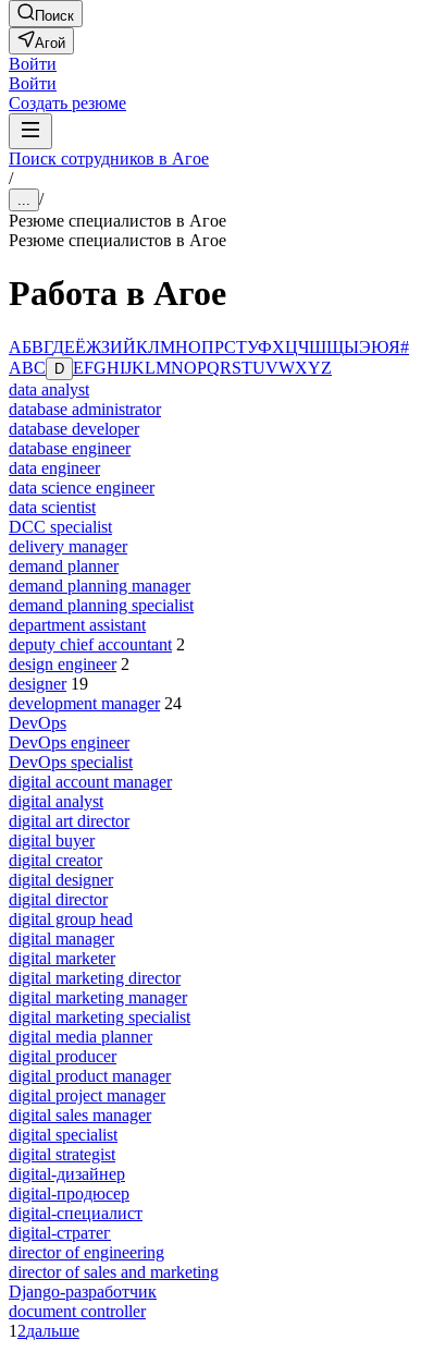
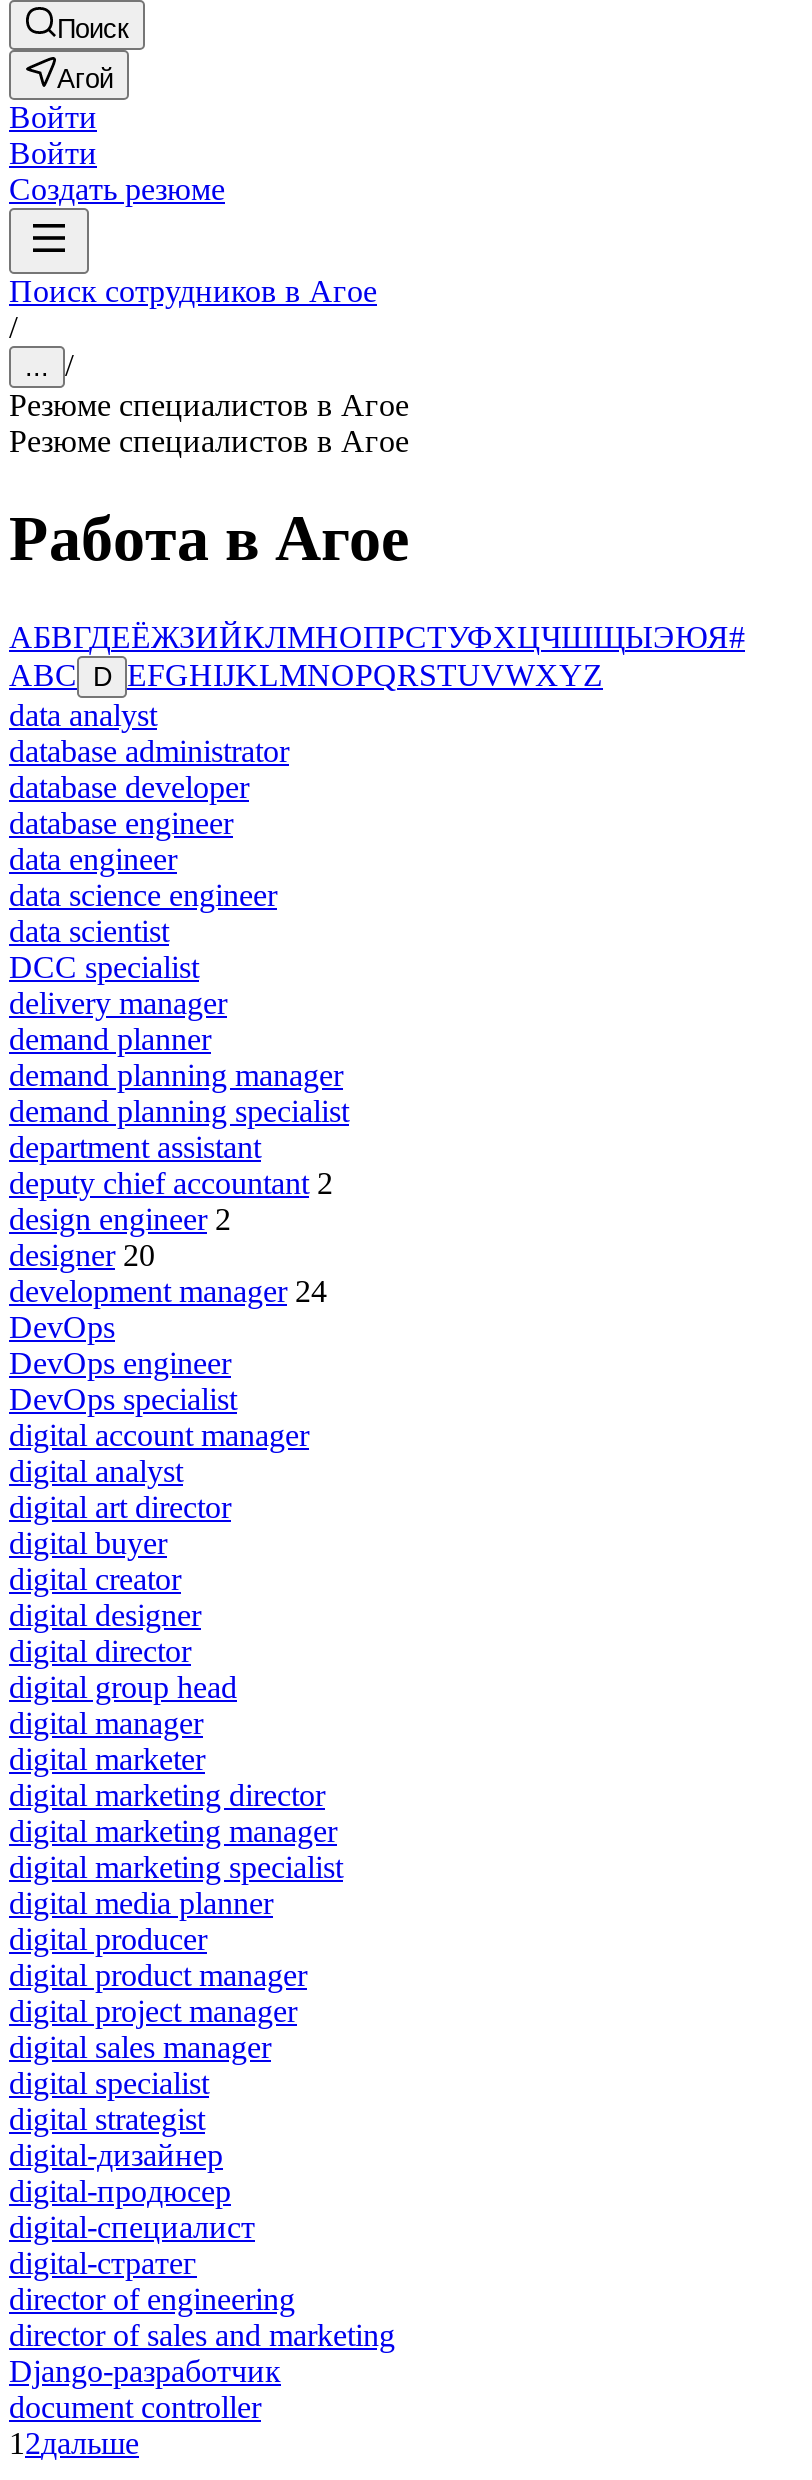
[9,674,88,693] designer 19 -> [9,1238,155,1272] designer 20

